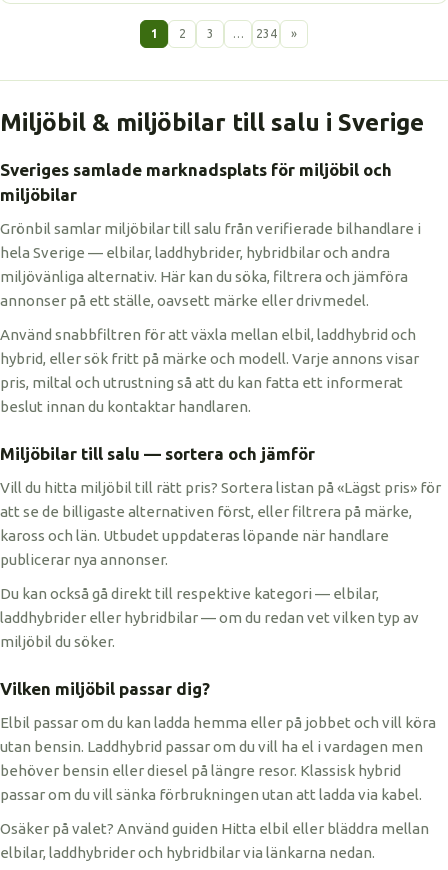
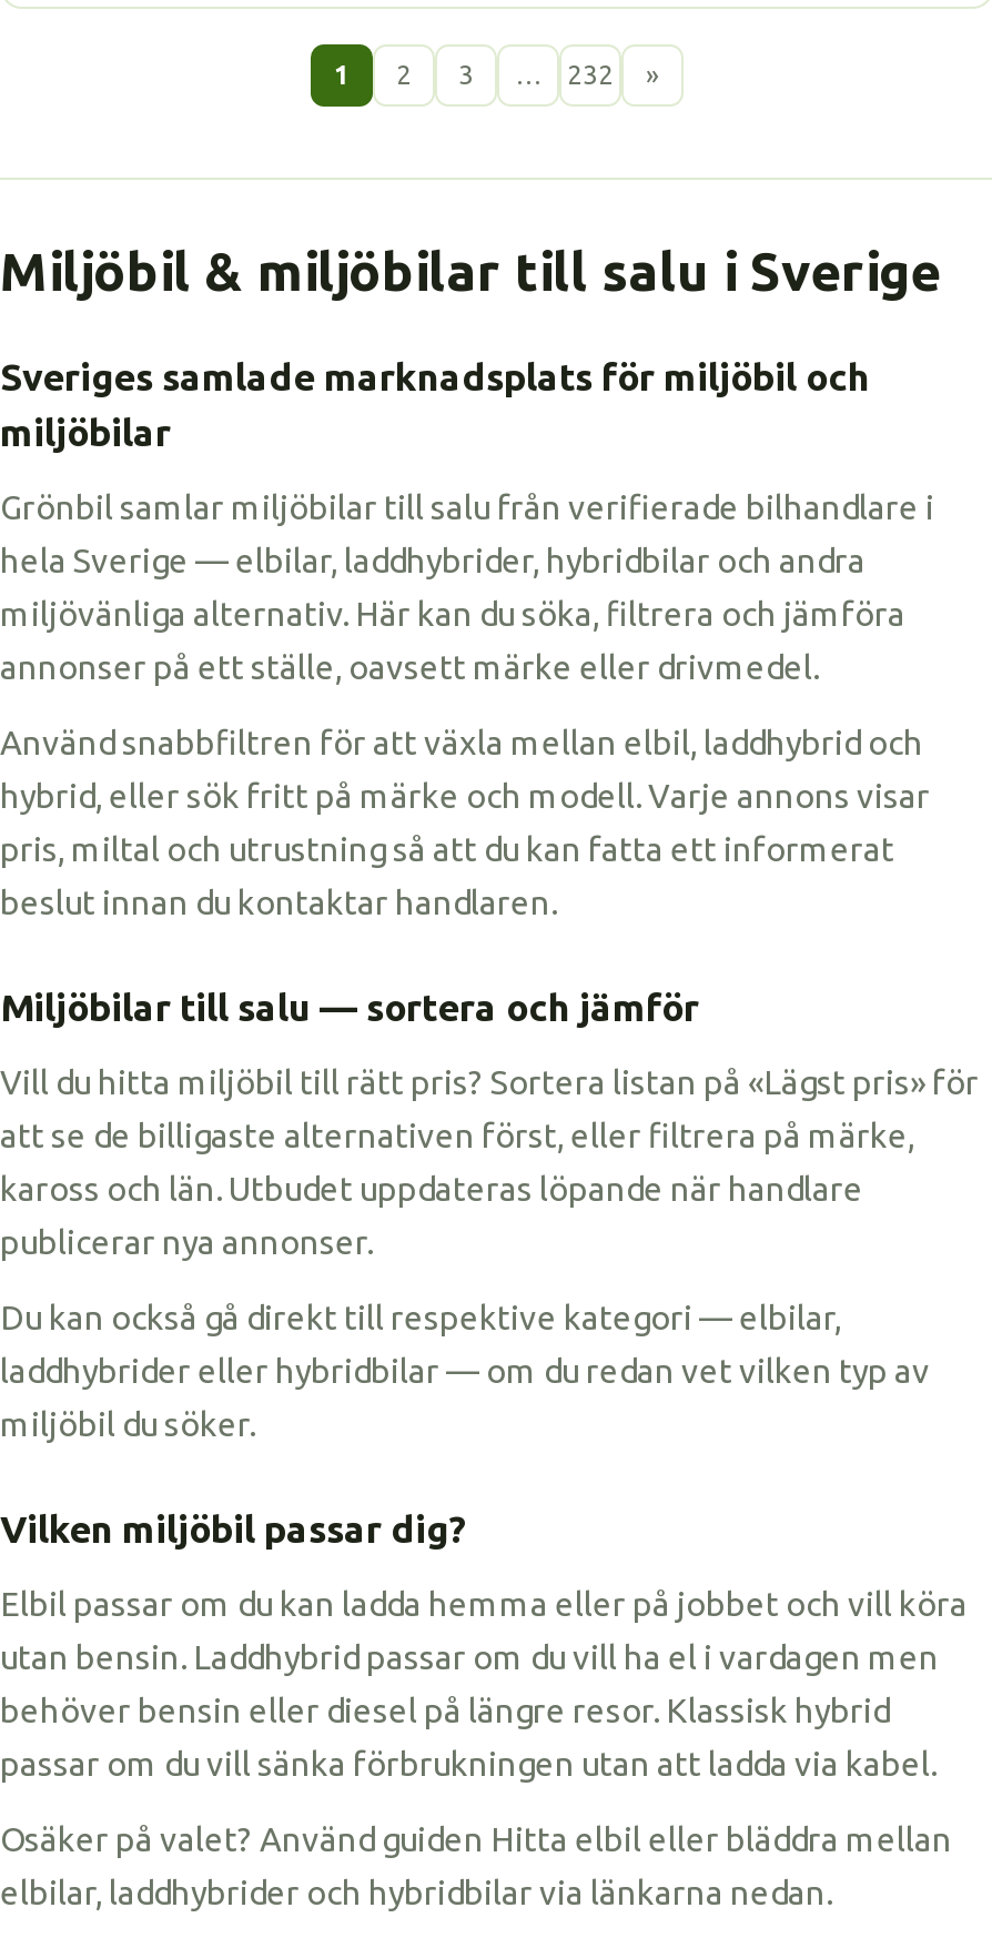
[255,27,276,40] 234 -> [567,60,614,89] 232

